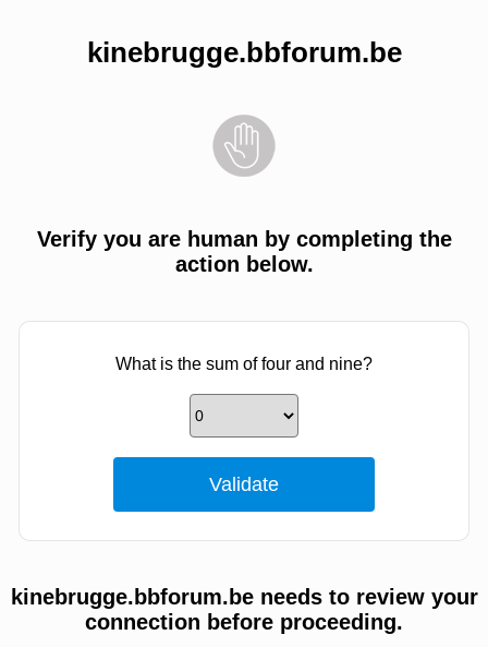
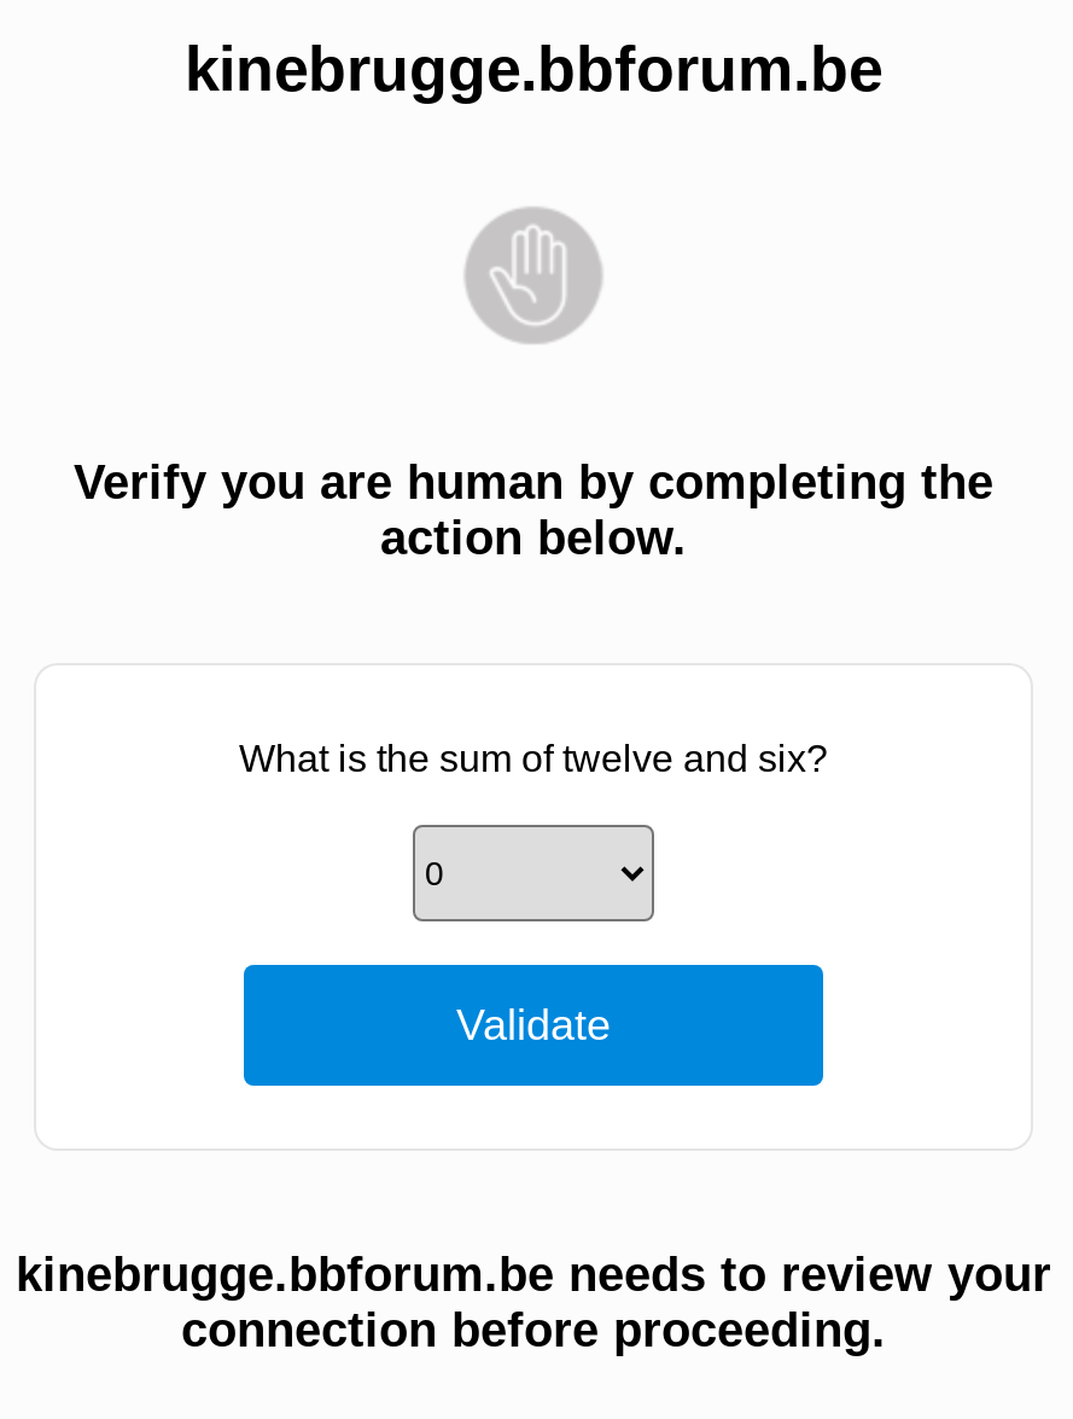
[115,355,373,373] What is the sum of four and nine? -> [239,738,828,779] What is the sum of twelve and six?

